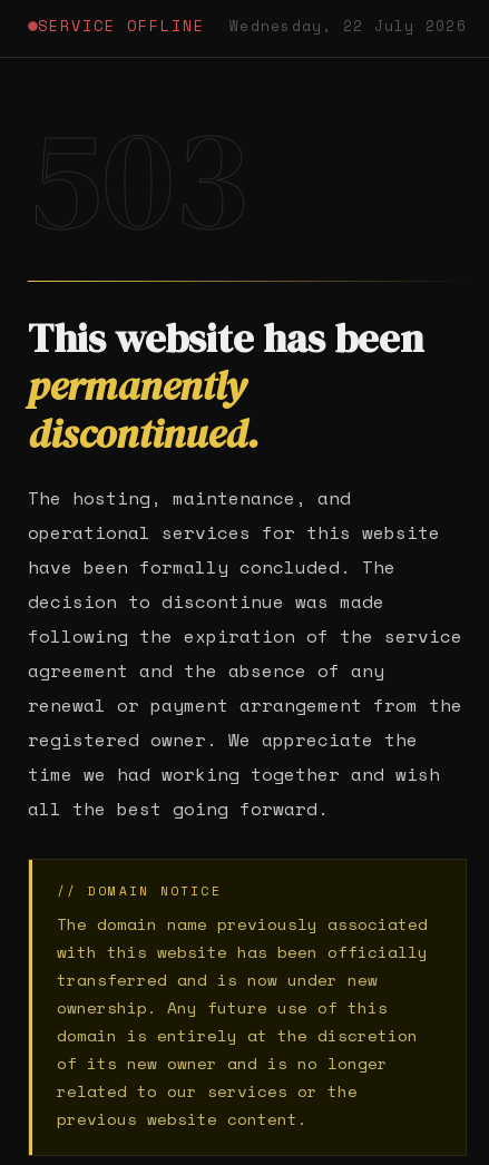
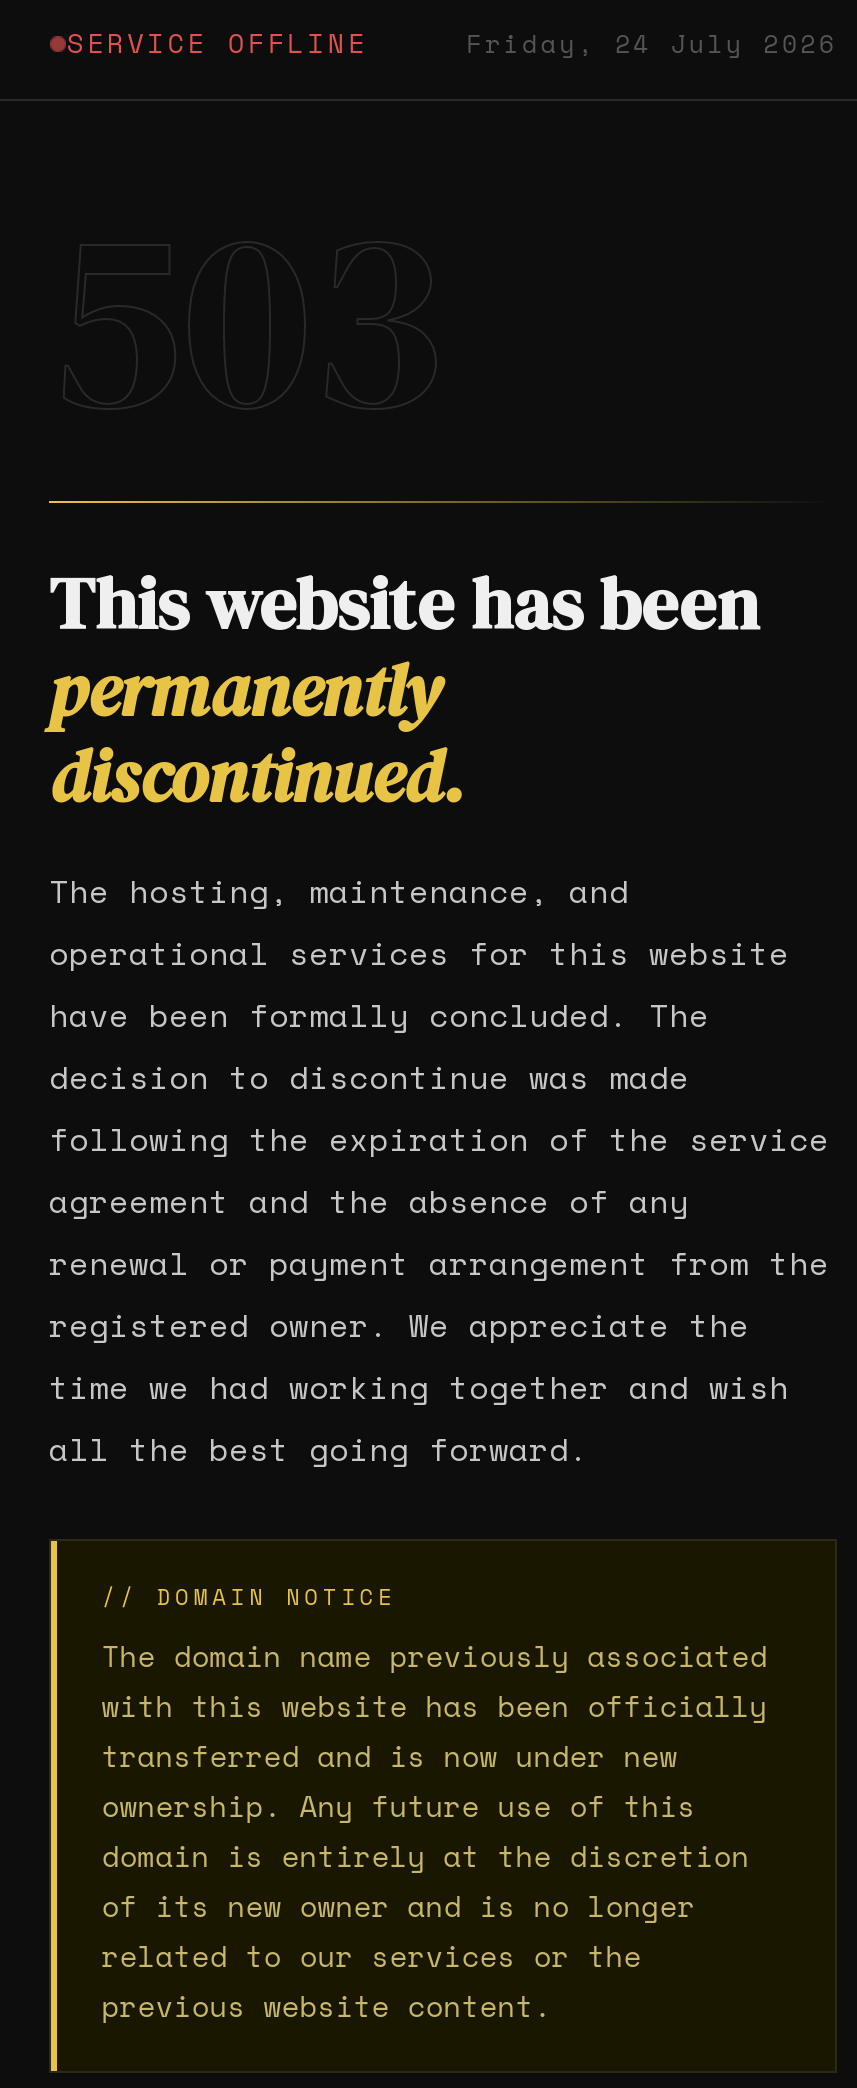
[229,15,467,36] Wednesday, 22 July 2026 -> [467,24,837,62] Friday, 24 July 2026

